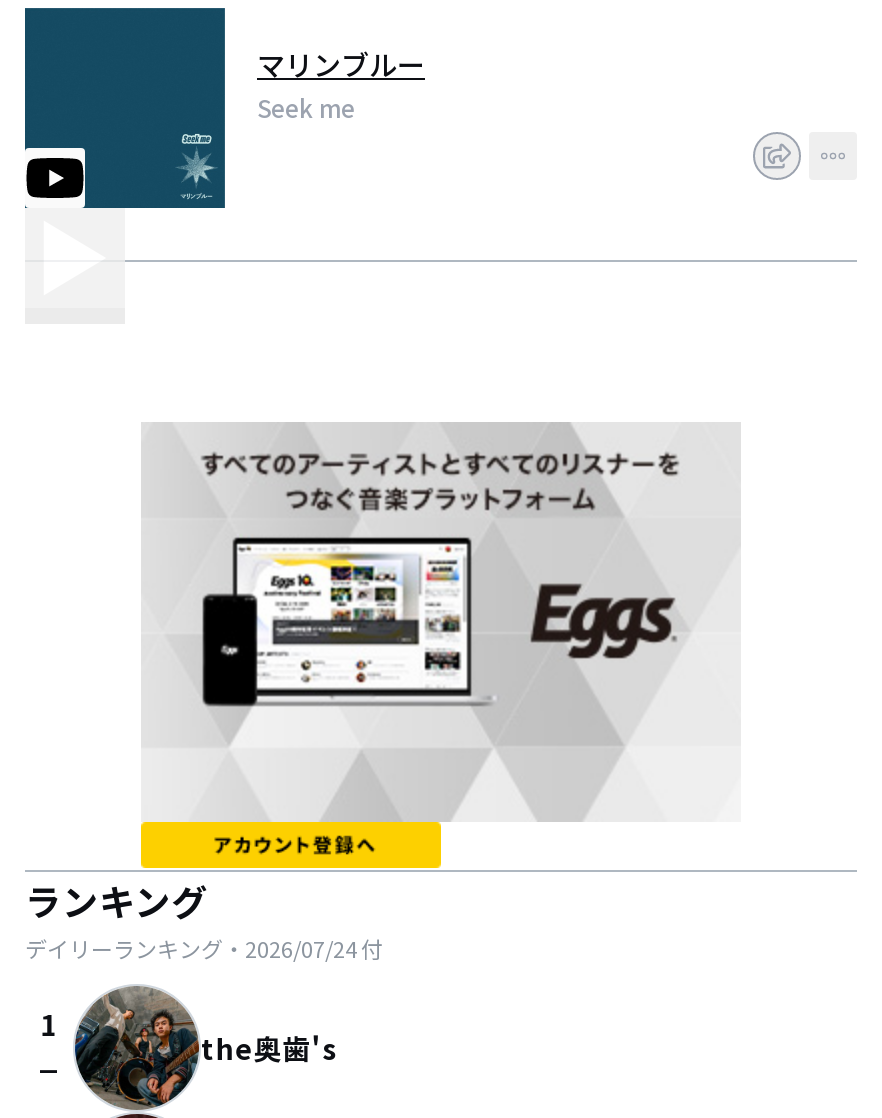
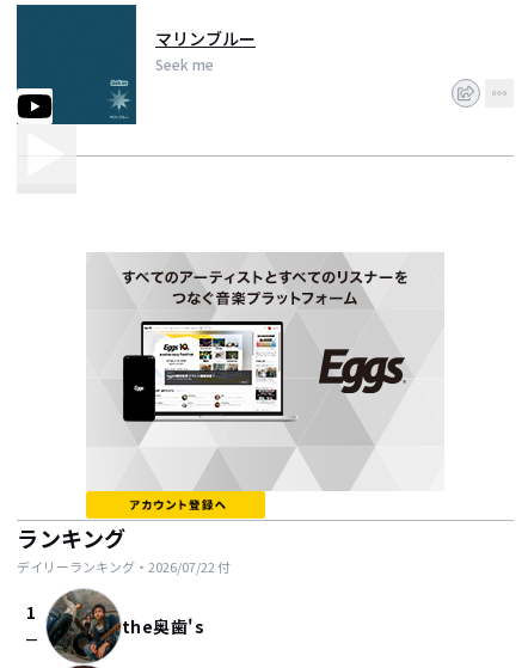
[25,932,383,964] デイリーランキング・2026/07/24付 -> [17,557,231,576] デイリーランキング・2026/07/22付

